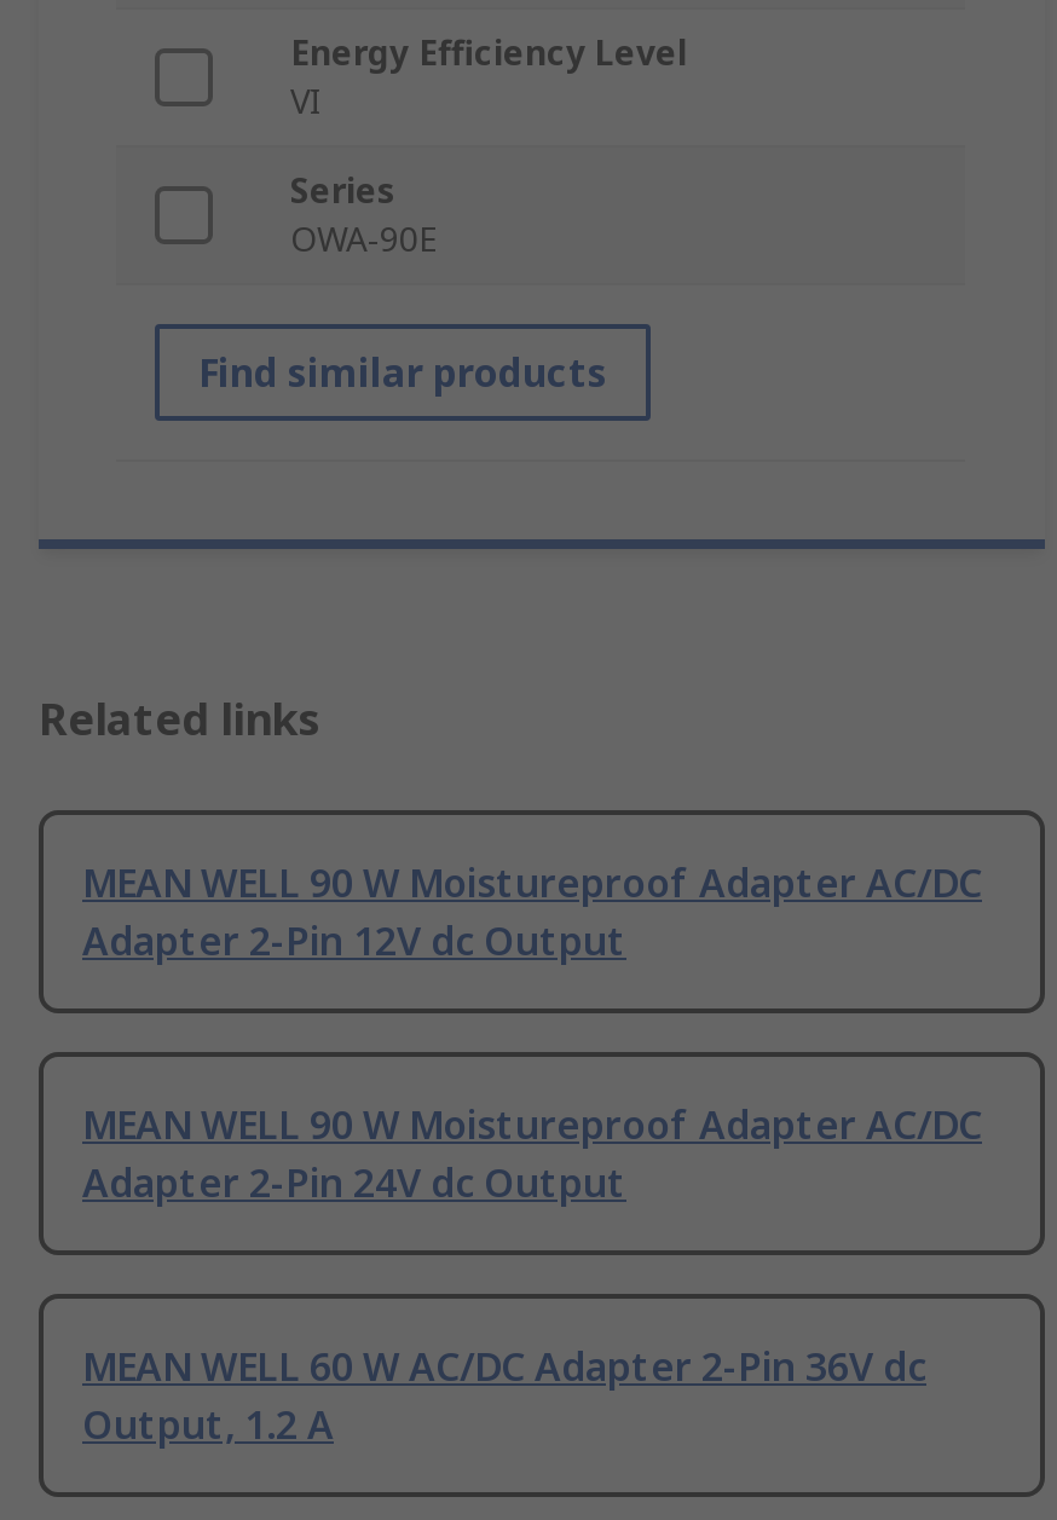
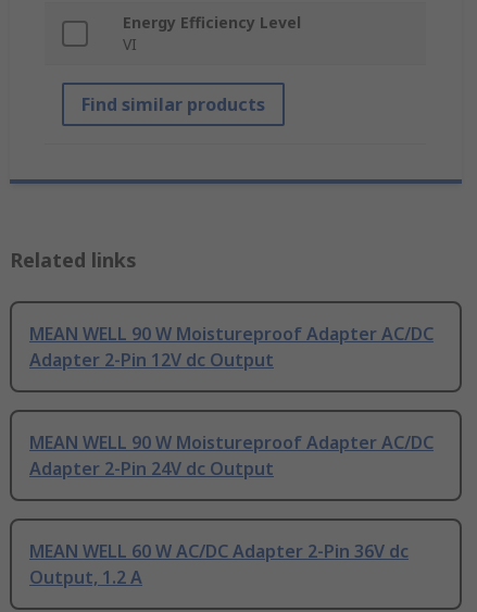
[290,168,438,262] Series | OWA-90E -> none

